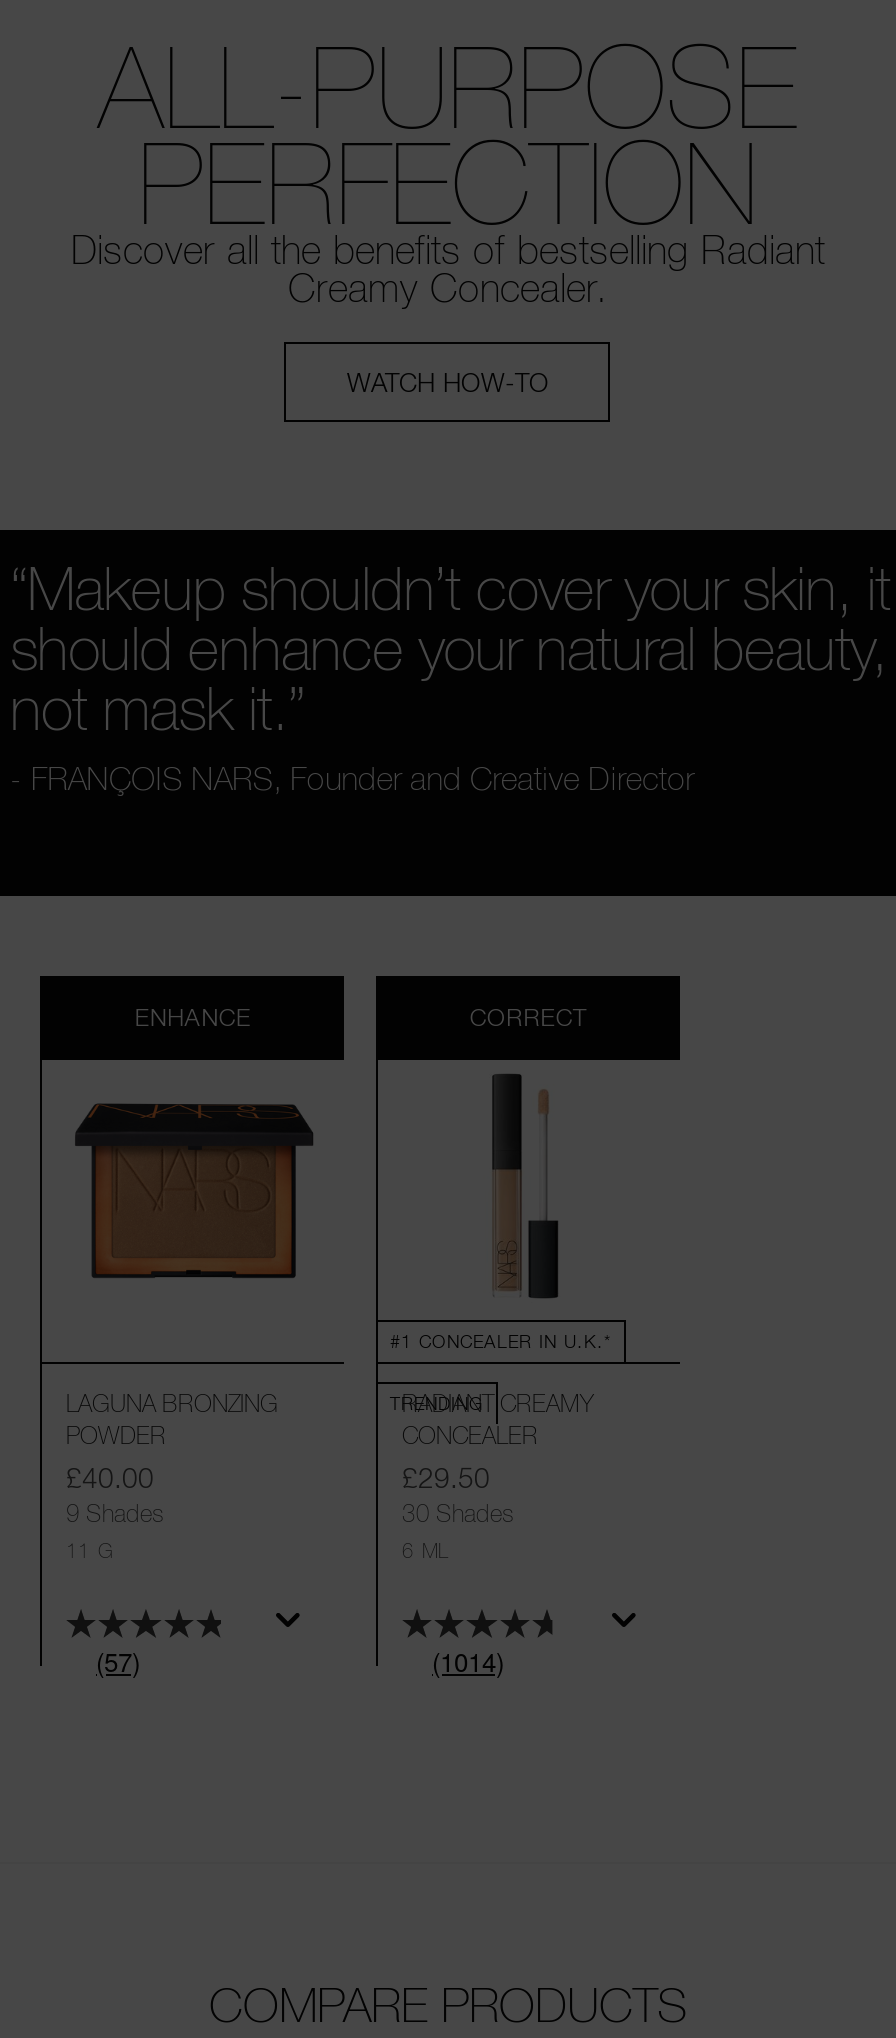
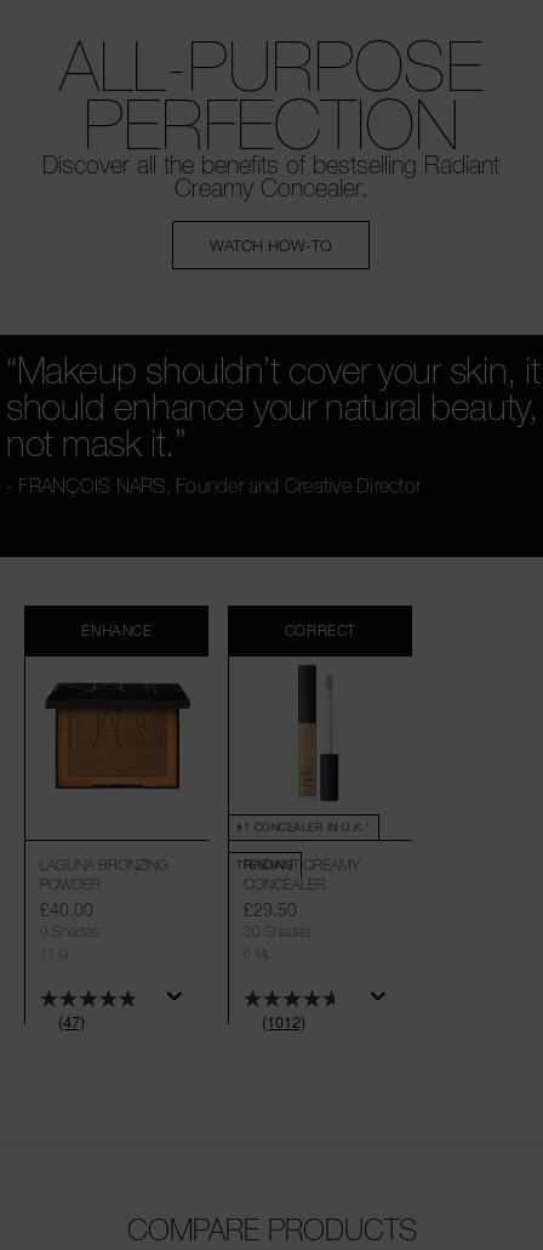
[96,1641,140,1679] (57) -> [58,1009,85,1032] (47)
[432,1641,504,1679] (1014) -> [262,1009,305,1032] (1012)

